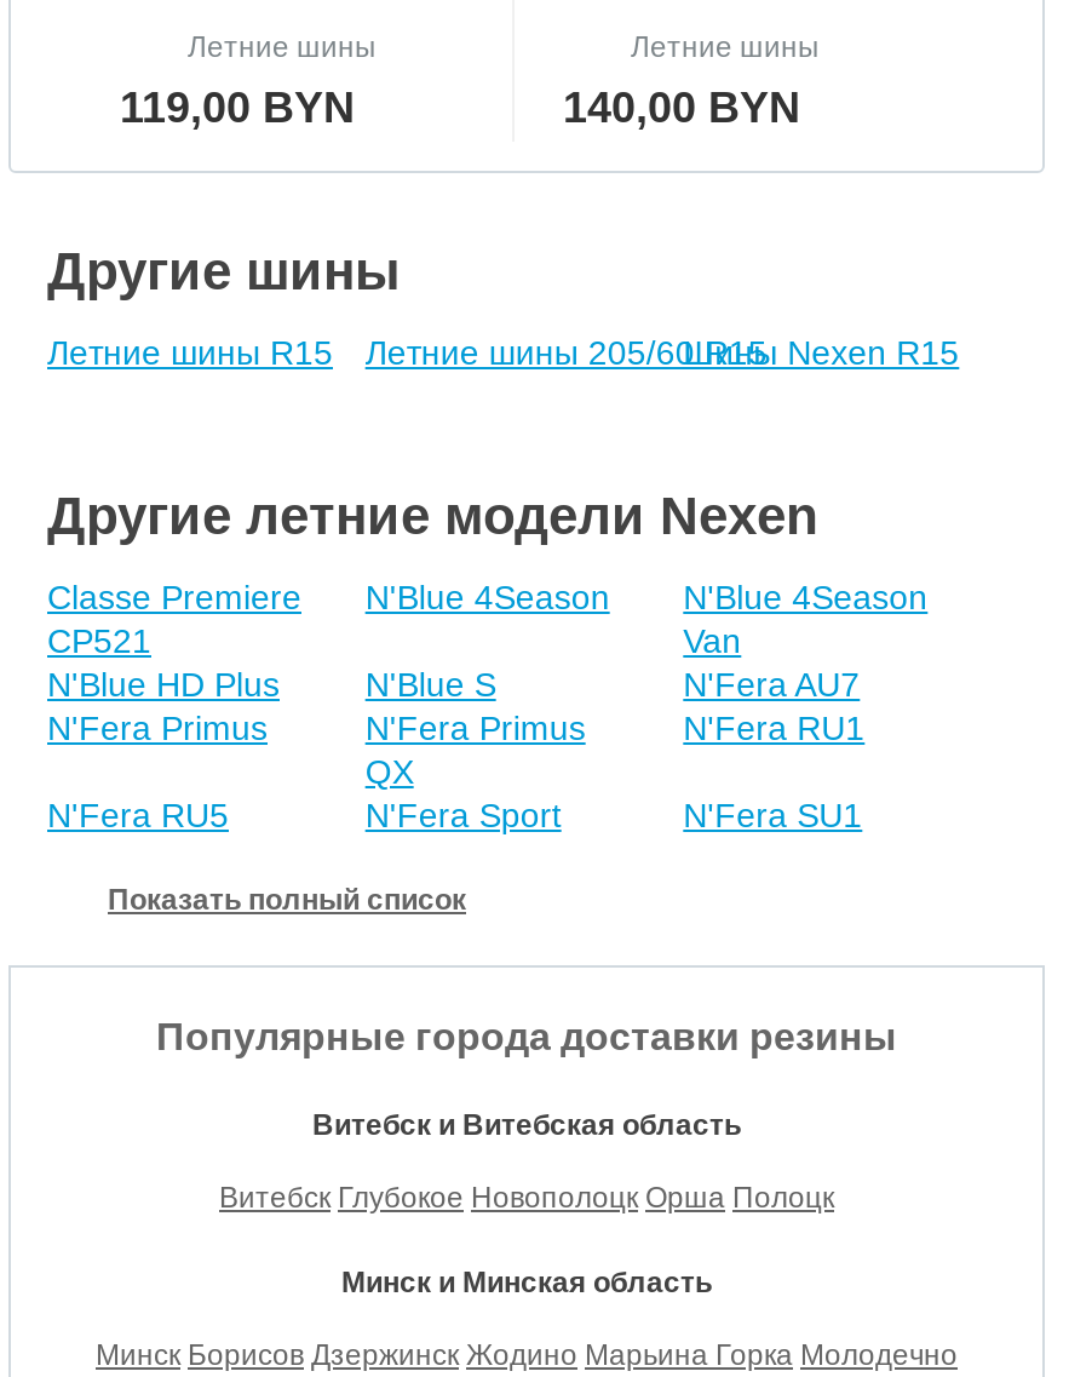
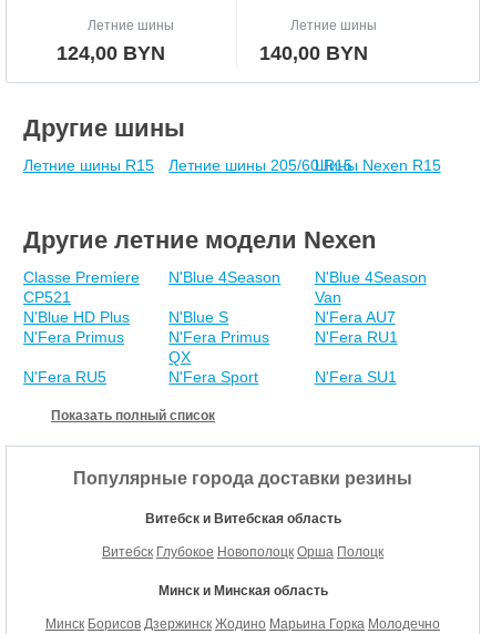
[120,84,355,132] 119,00 BYN -> [57,42,165,64] 124,00 BYN

